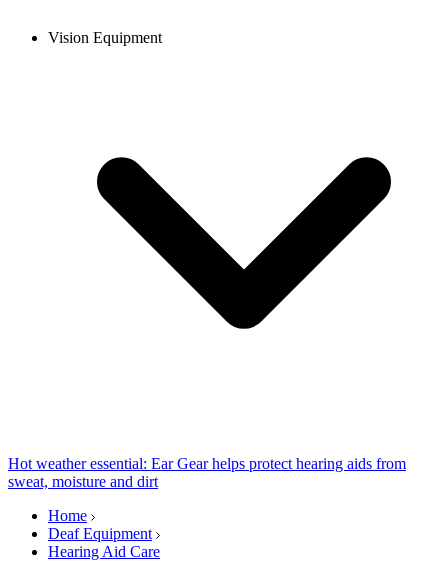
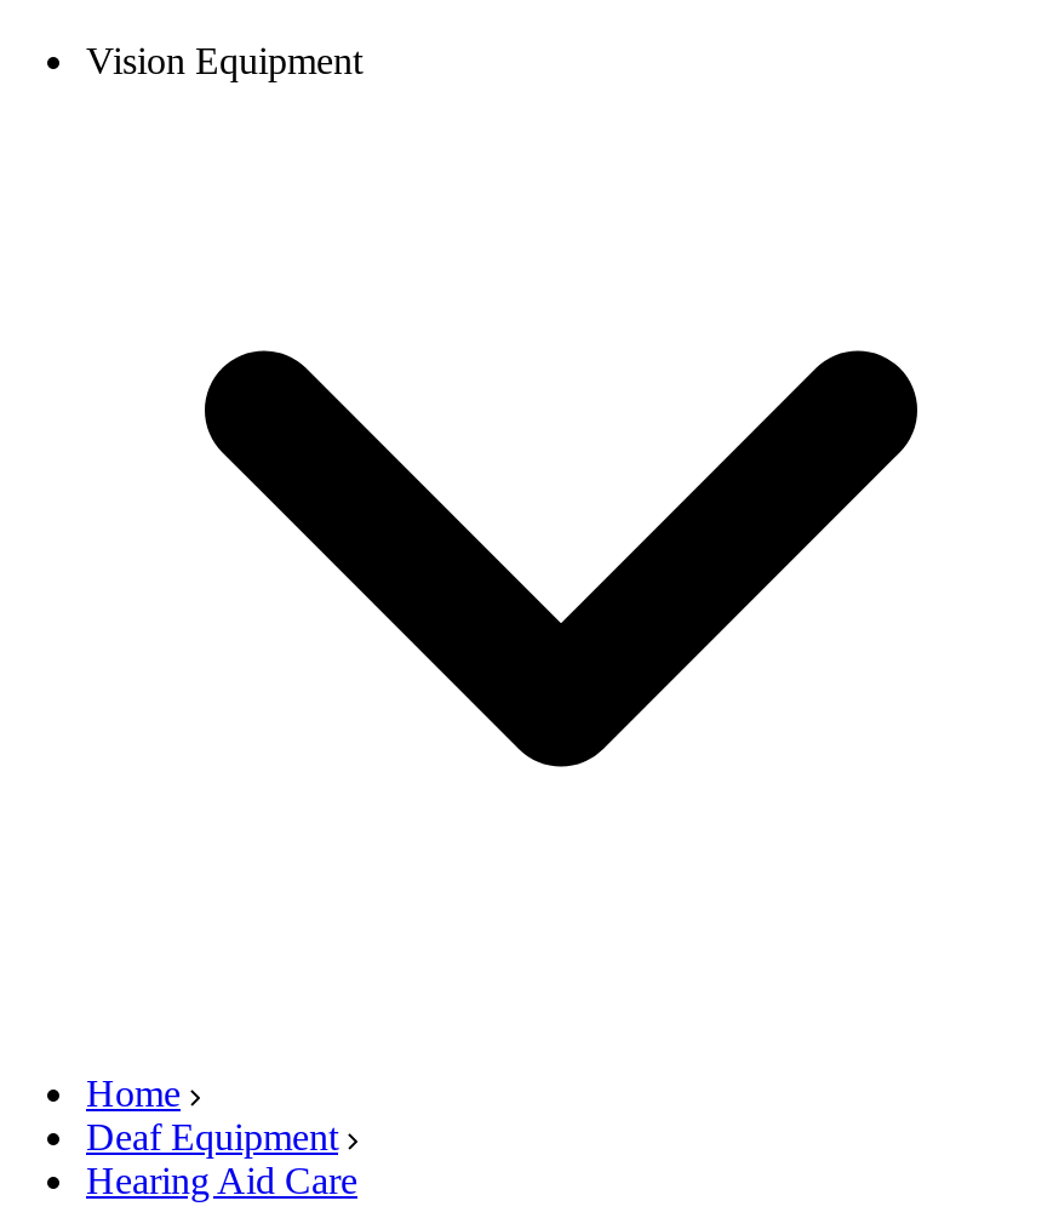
[8,455,406,490] Hot weather essential: Ear Gear helps protect hearing aids from | sweat, moisture and dirt -> none

